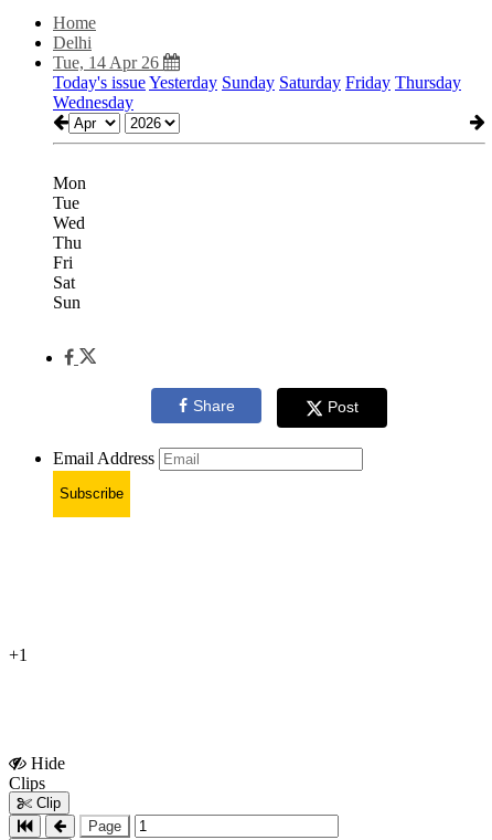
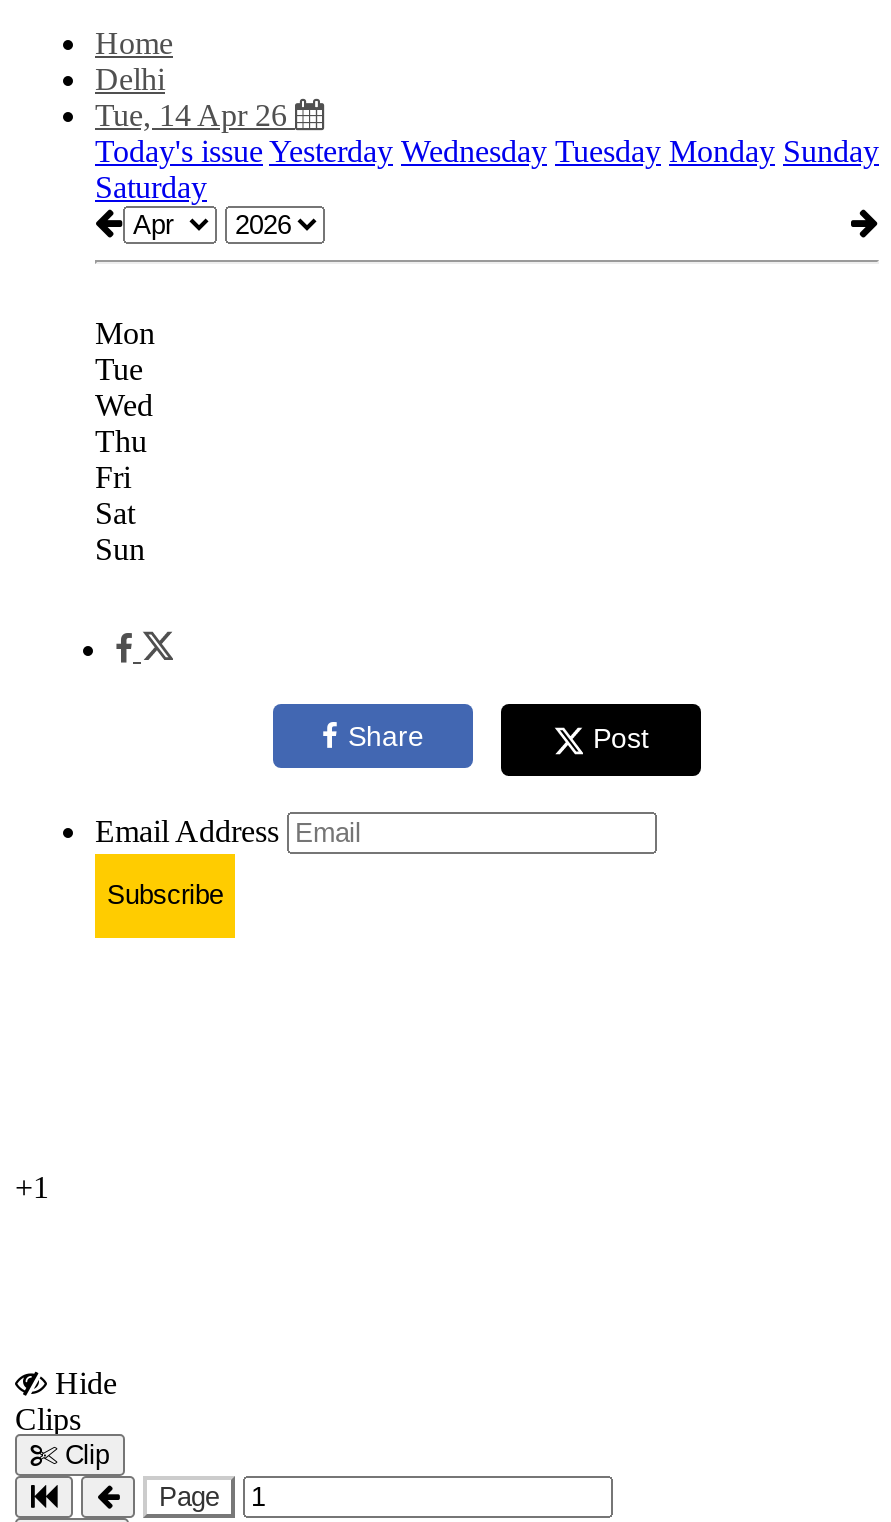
[53,73,461,112] Today's issue Yesterday Sunday Saturday Friday Thursday | Wednesday -> [95,134,879,204] Today's issue Yesterday Wednesday Tuesday Monday Sunday | Saturday

